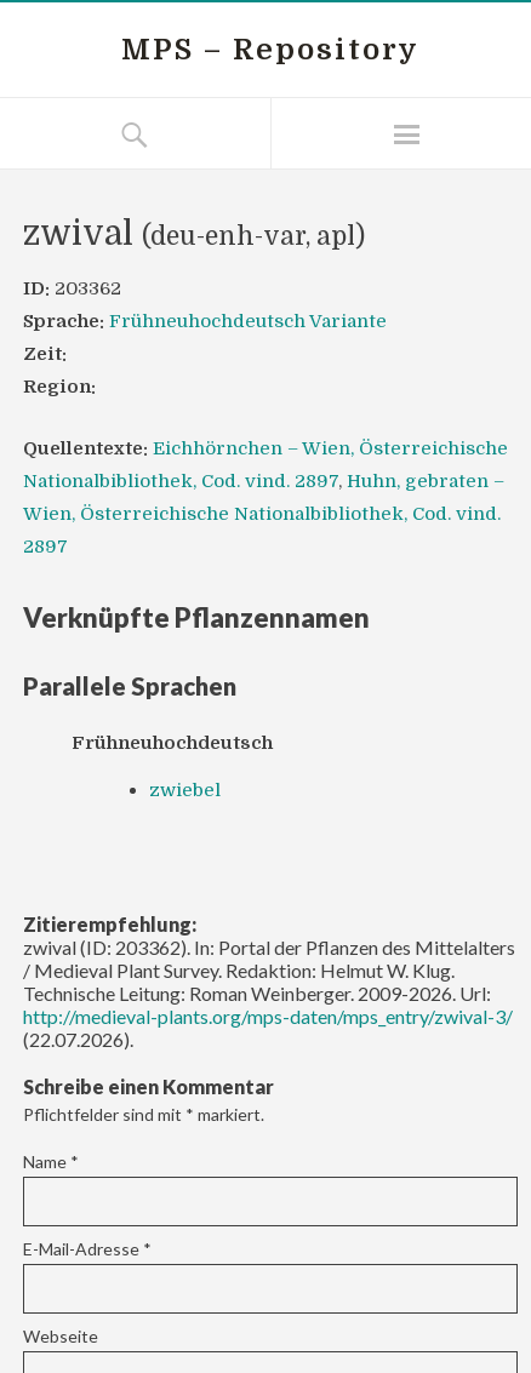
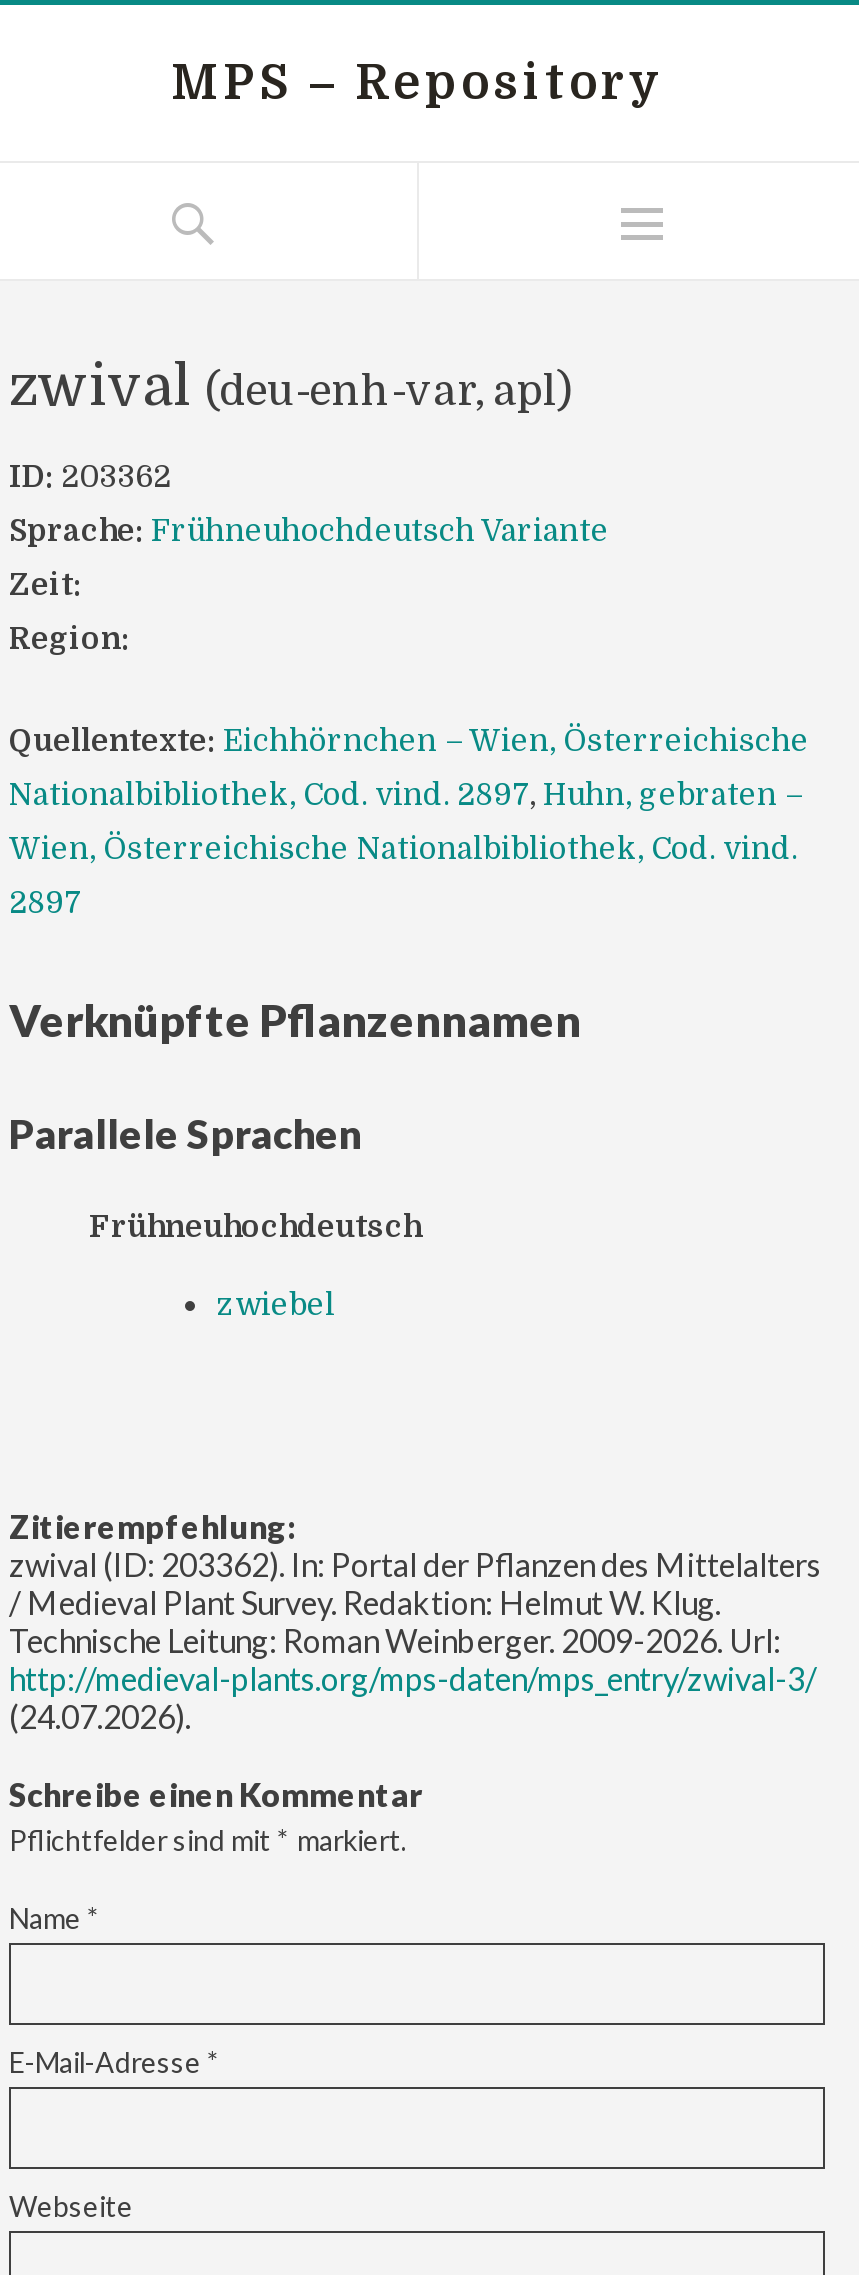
[23,1027,133,1050] (22.07.2026). -> [9,1696,191,1734] (24.07.2026).

